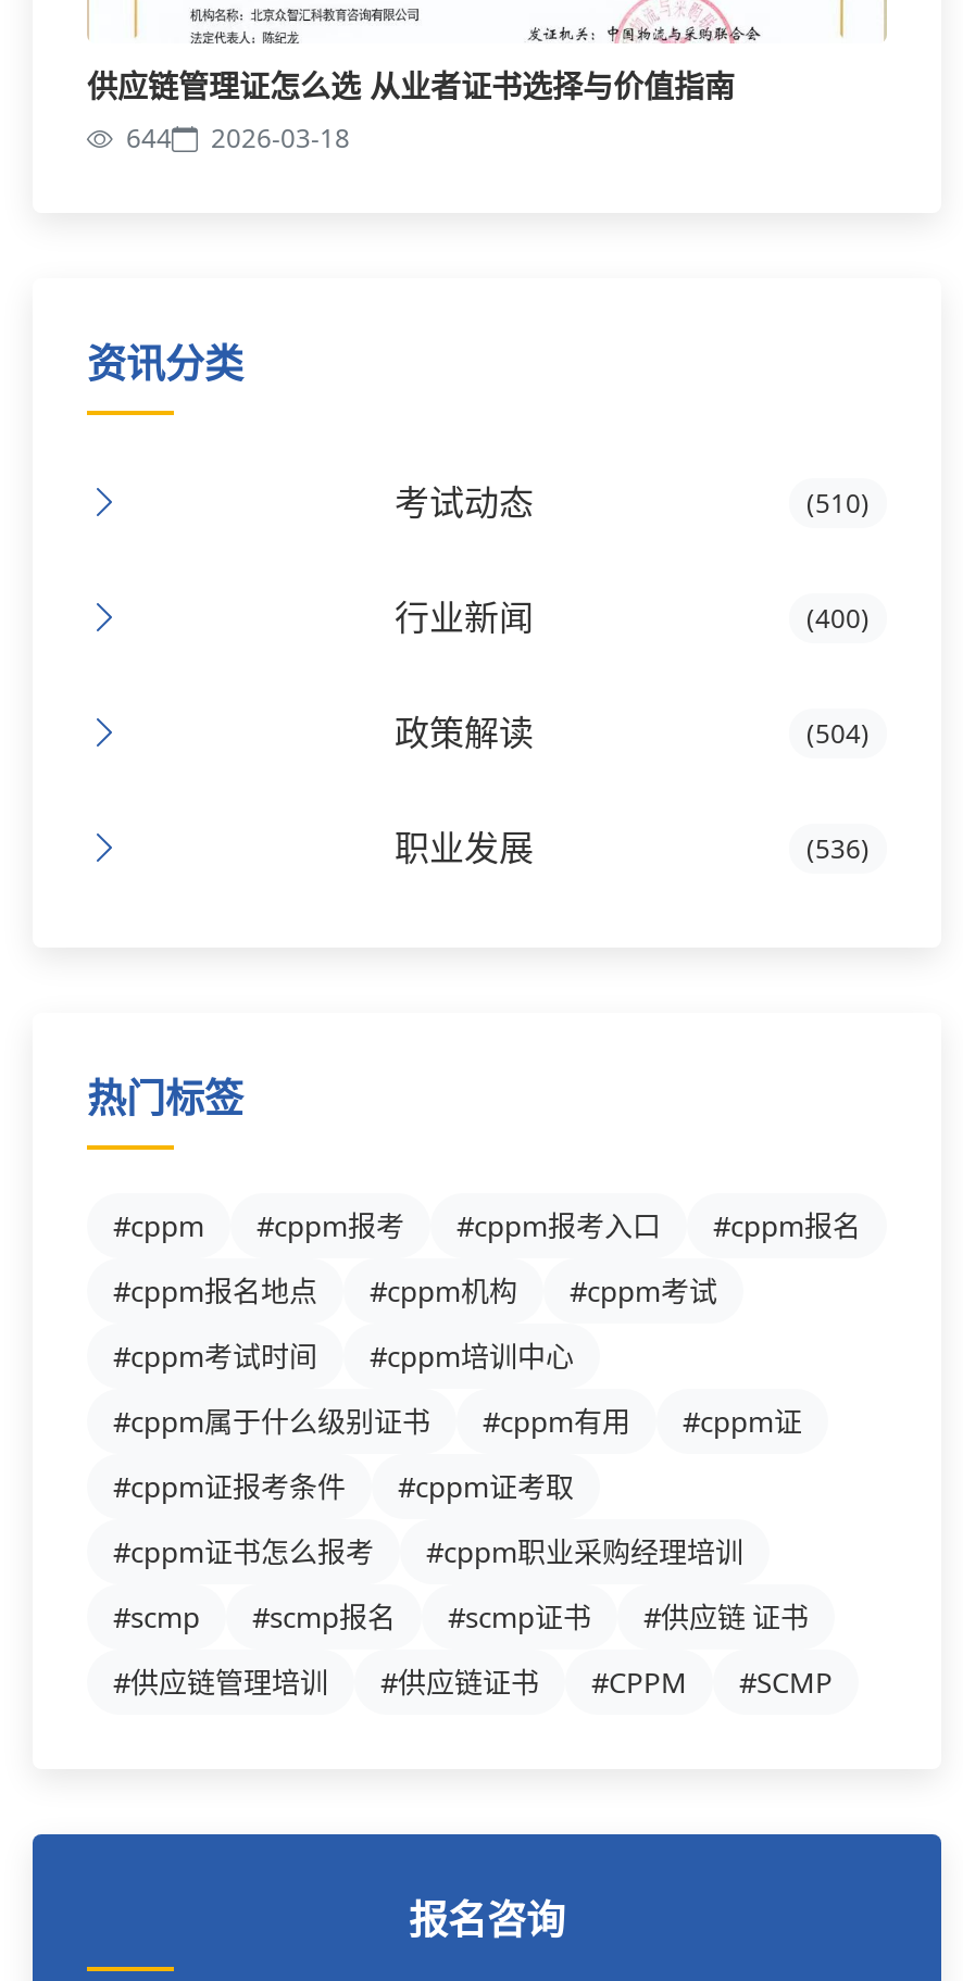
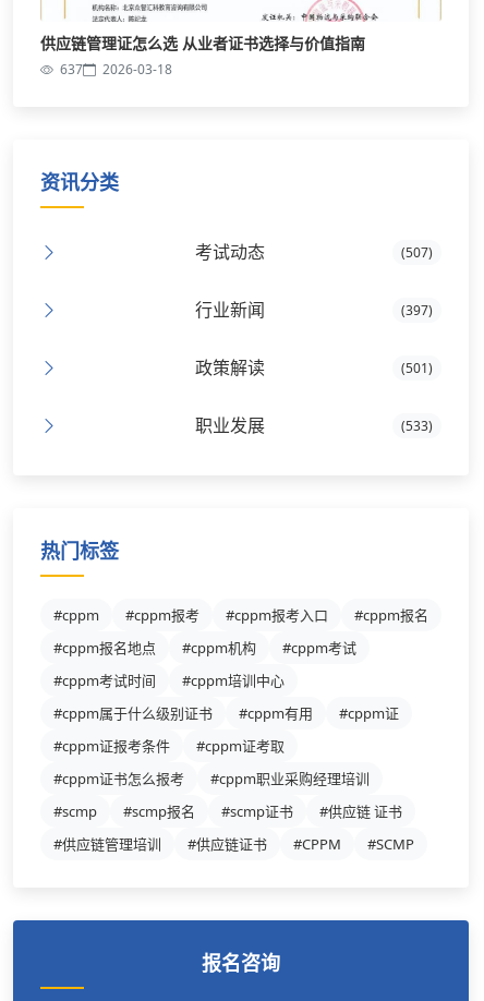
[120,120,350,156] 644 2026-03-18 -> [57,60,172,79] 637 2026-03-18
[806,485,870,522] (510) -> [401,243,433,262] (507)
[806,600,870,637] (400) -> [401,301,433,319] (397)
[806,715,870,752] (504) -> [401,359,433,377] (501)
[806,830,870,867] (536) -> [401,417,433,435] (533)

